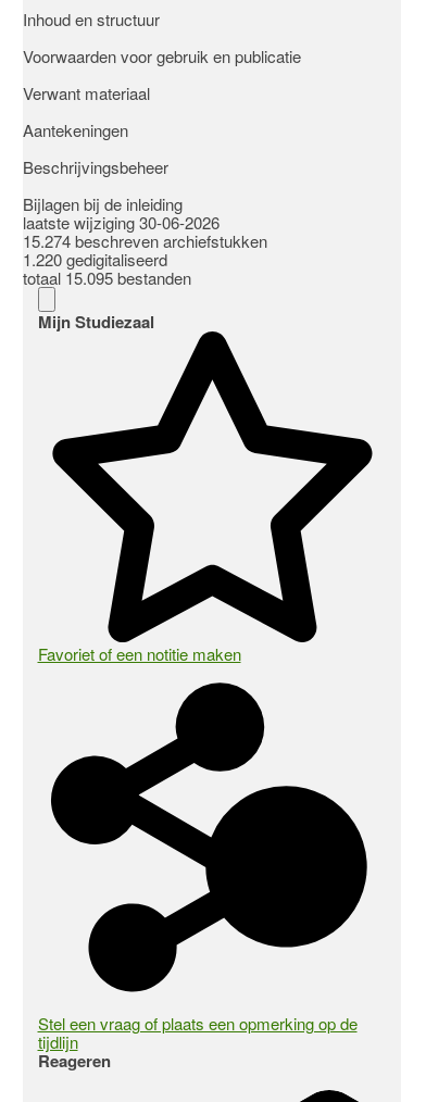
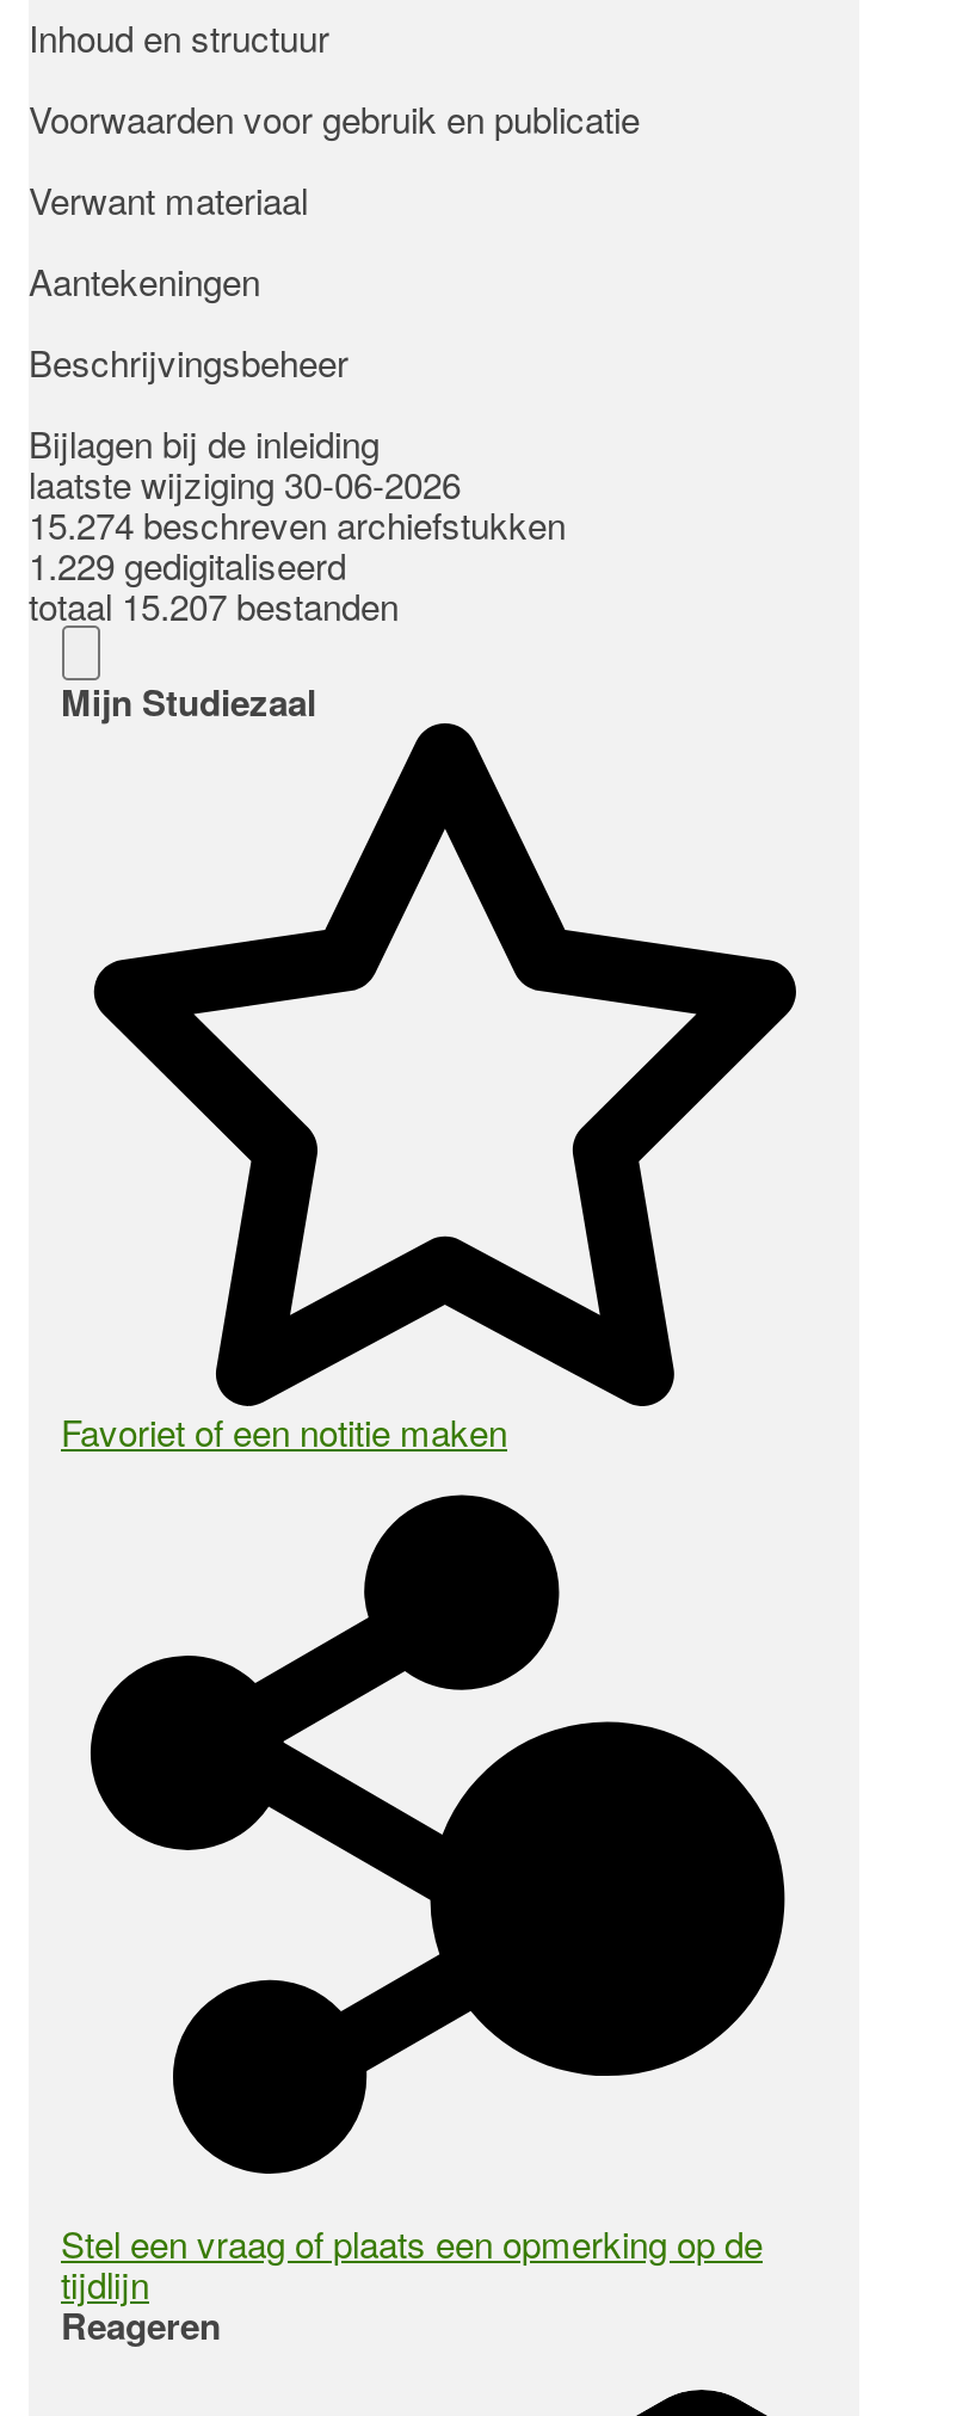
[23,248,167,271] 1.220 gedigitaliseerd -> [29,540,346,591] 1.229 gedigitaliseerd
[23,267,191,290] totaal 15.095 bestanden -> [29,581,399,631] totaal 15.207 bestanden

